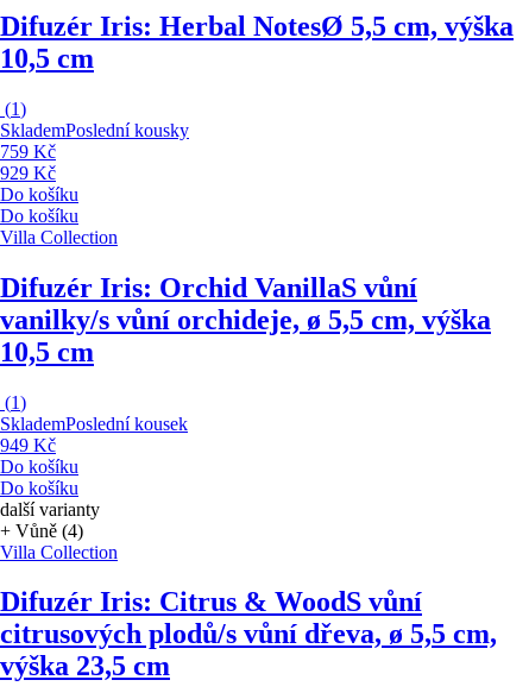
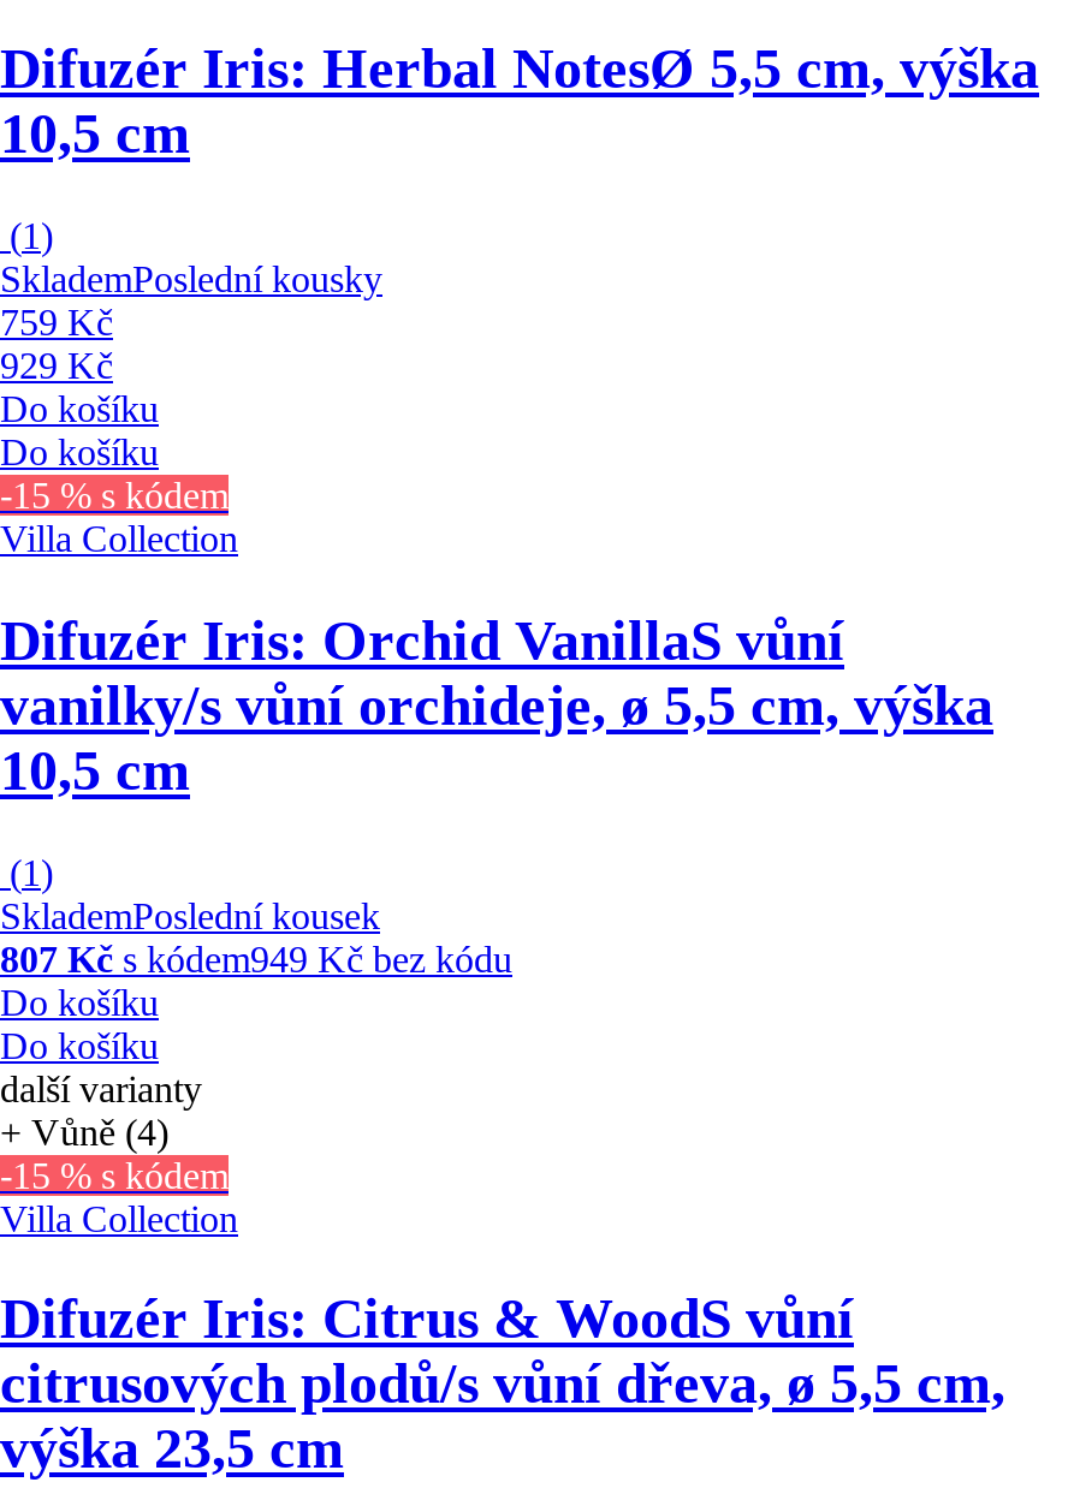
none -> [0,474,229,515] -15 % s kódem
[0,435,56,455] 949 Kč -> [0,938,512,979] 807 Kč s kódem949 Kč bez kódu
none -> [0,1154,229,1195] -15 % s kódem

